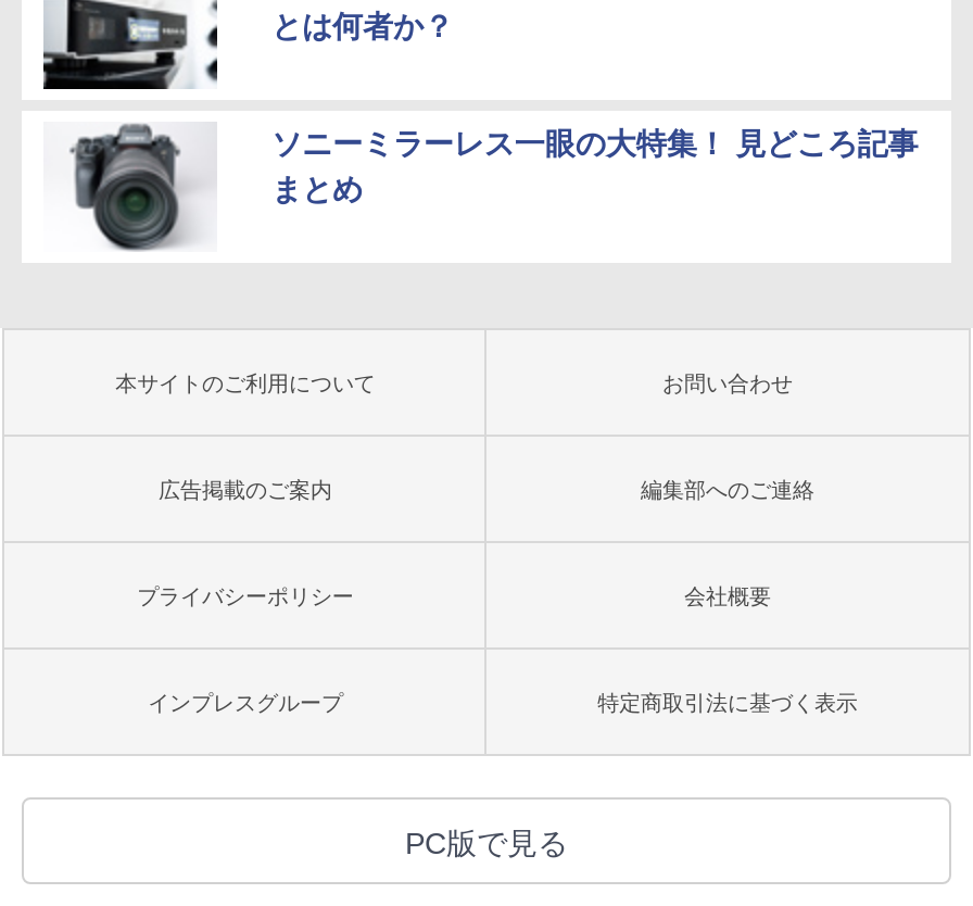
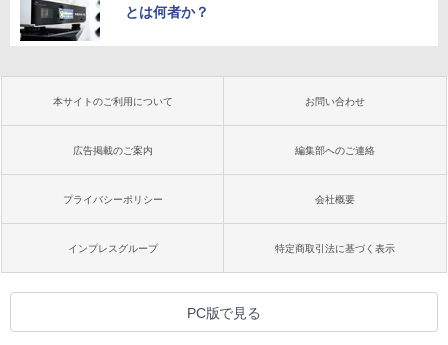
[69,124,918,252] [image] | ソニーミラーレス一眼の大特集！ 見どころ記事 | まとめ -> none

